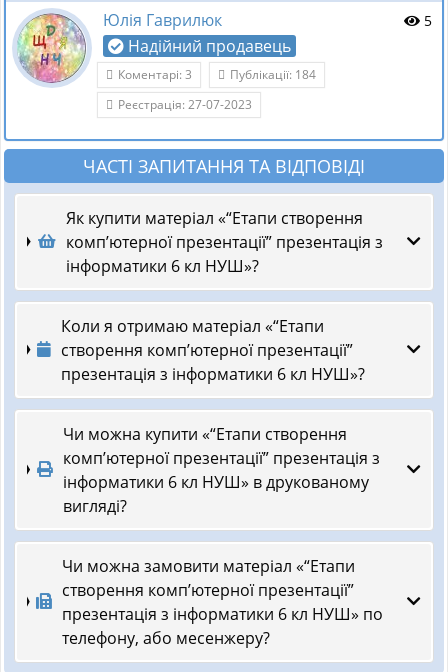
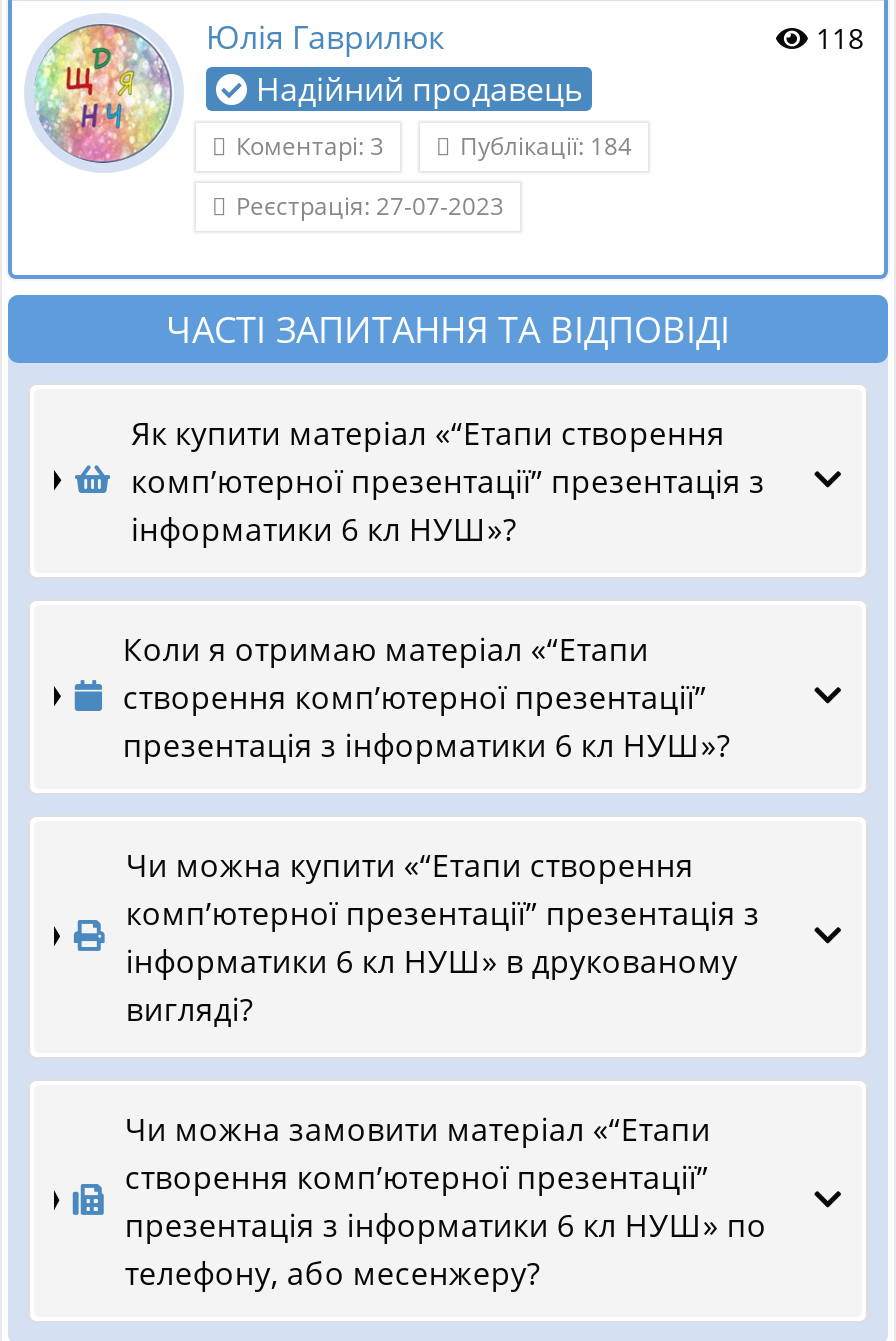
[420,11,432,30] 5 -> [808,18,864,56] 118

